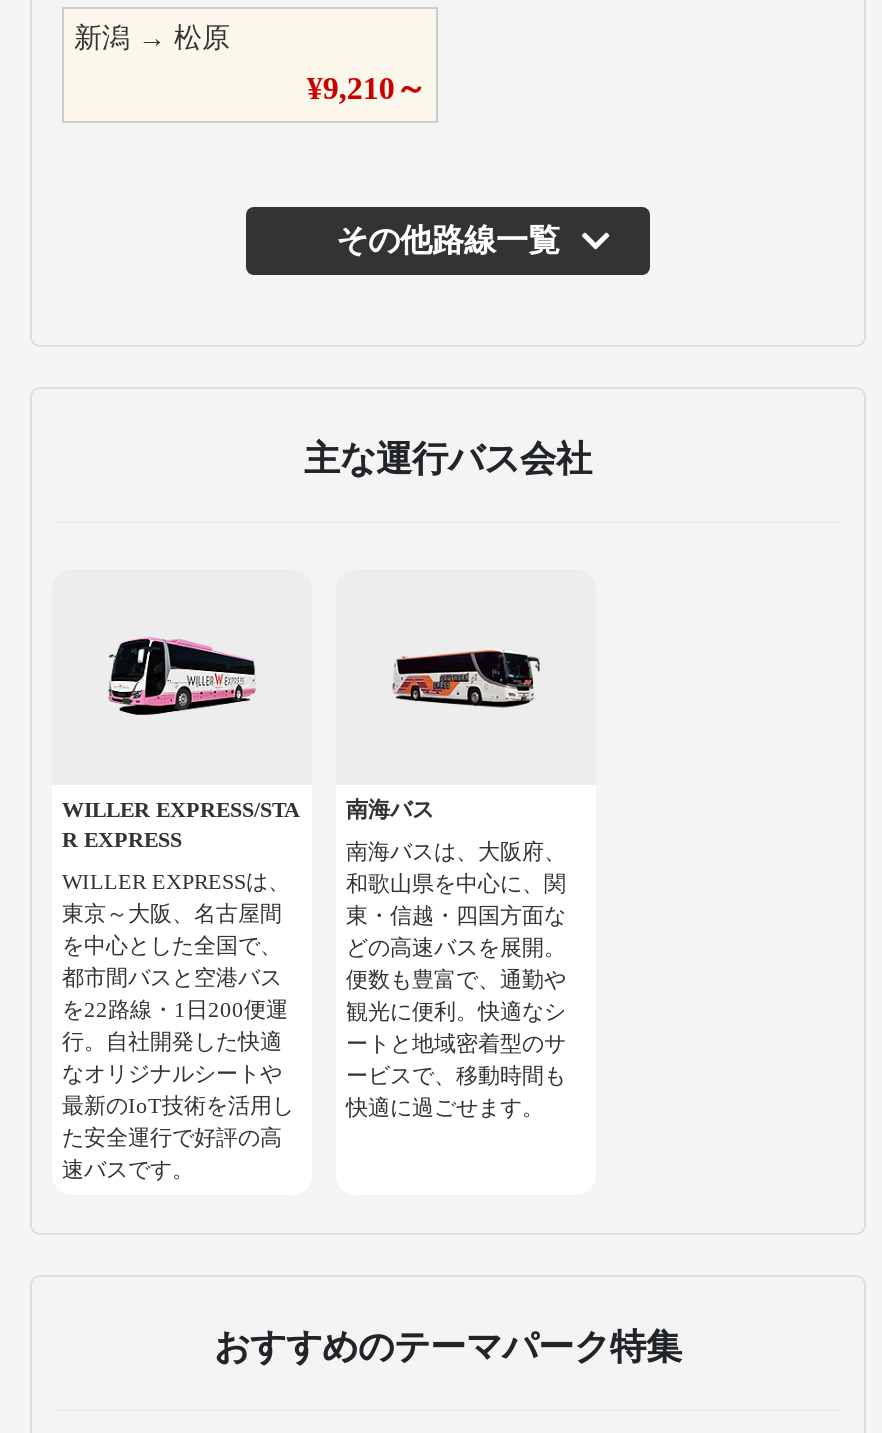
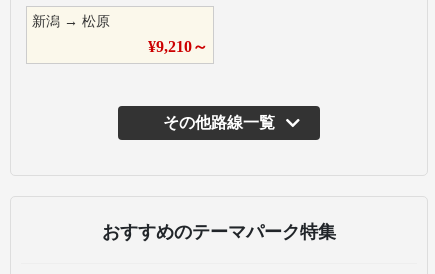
[304,439,592,479] 主な運行バス会社 -> none
[62,635,300,1181] [image] | WILLER EXPRESS/STA | R EXPRESS | WILLER EXPRESSは、 | 東京～大阪、名古屋間 | を中心とした全国で、 | 都市間バスと空港バス | を22路線・1日200便運 | 行。自社開発した快適 | なオリジナルシートや | 最新のIoT技術を活用し | た安全運行で好評の高 | 速バスです。 -> none
[390,647,542,711] [image] -> none
[346,797,566,1119] 南海バス | 南海バスは、大阪府、 | 和歌山県を中心に、関 | 東・信越・四国方面な | どの高速バスを展開。 | 便数も豊富で、通勤や | 観光に便利。快適なシ | ートと地域密着型のサ | ービスで、移動時間も | 快適に過ごせます。 -> none

